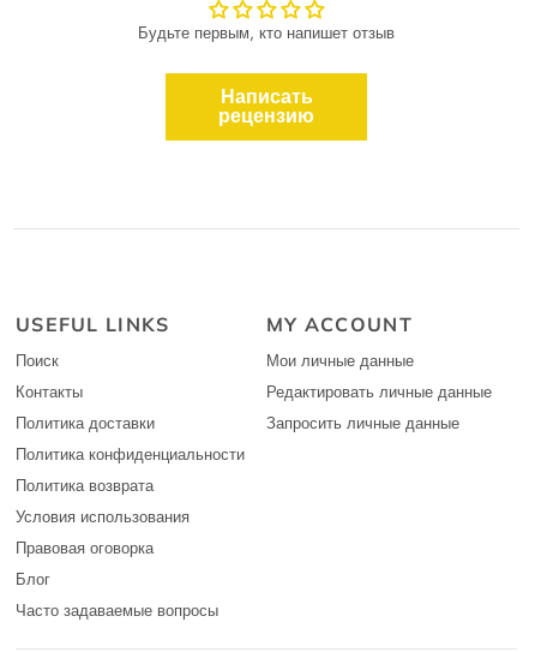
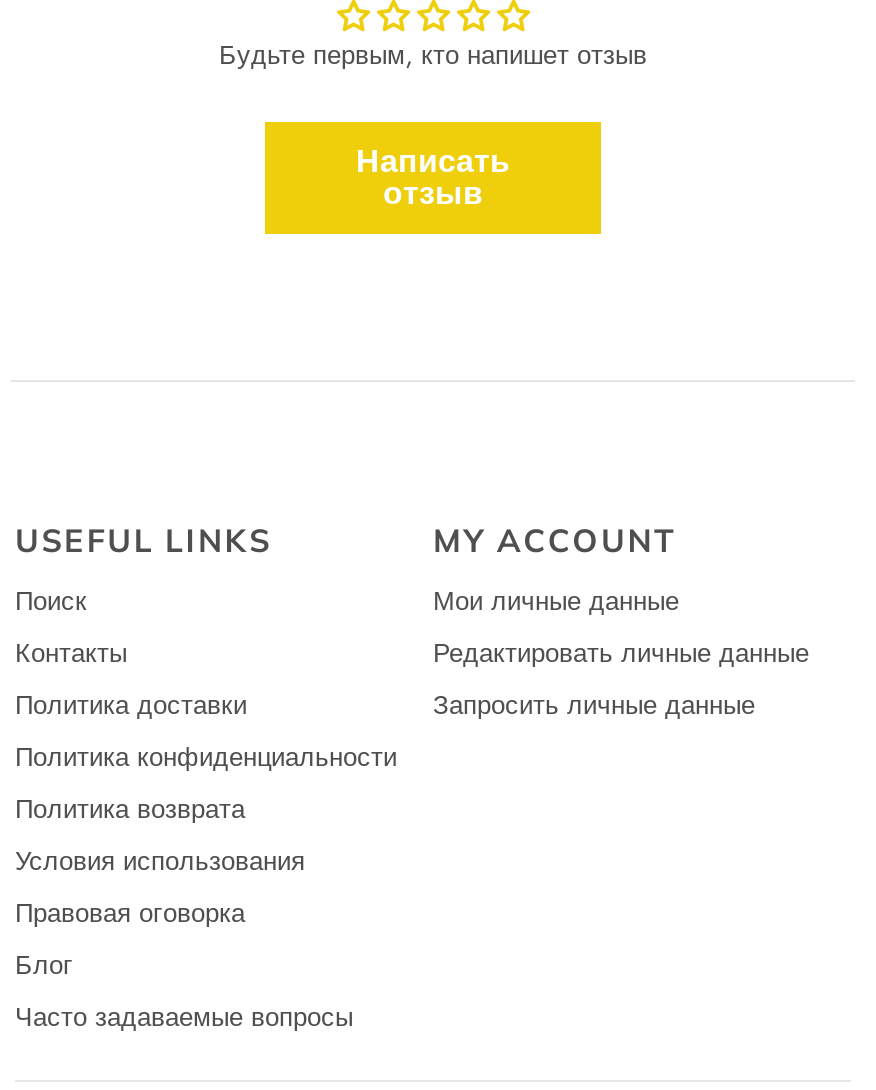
[218,102,314,130] рецензию -> [383,170,483,216] отзыв

